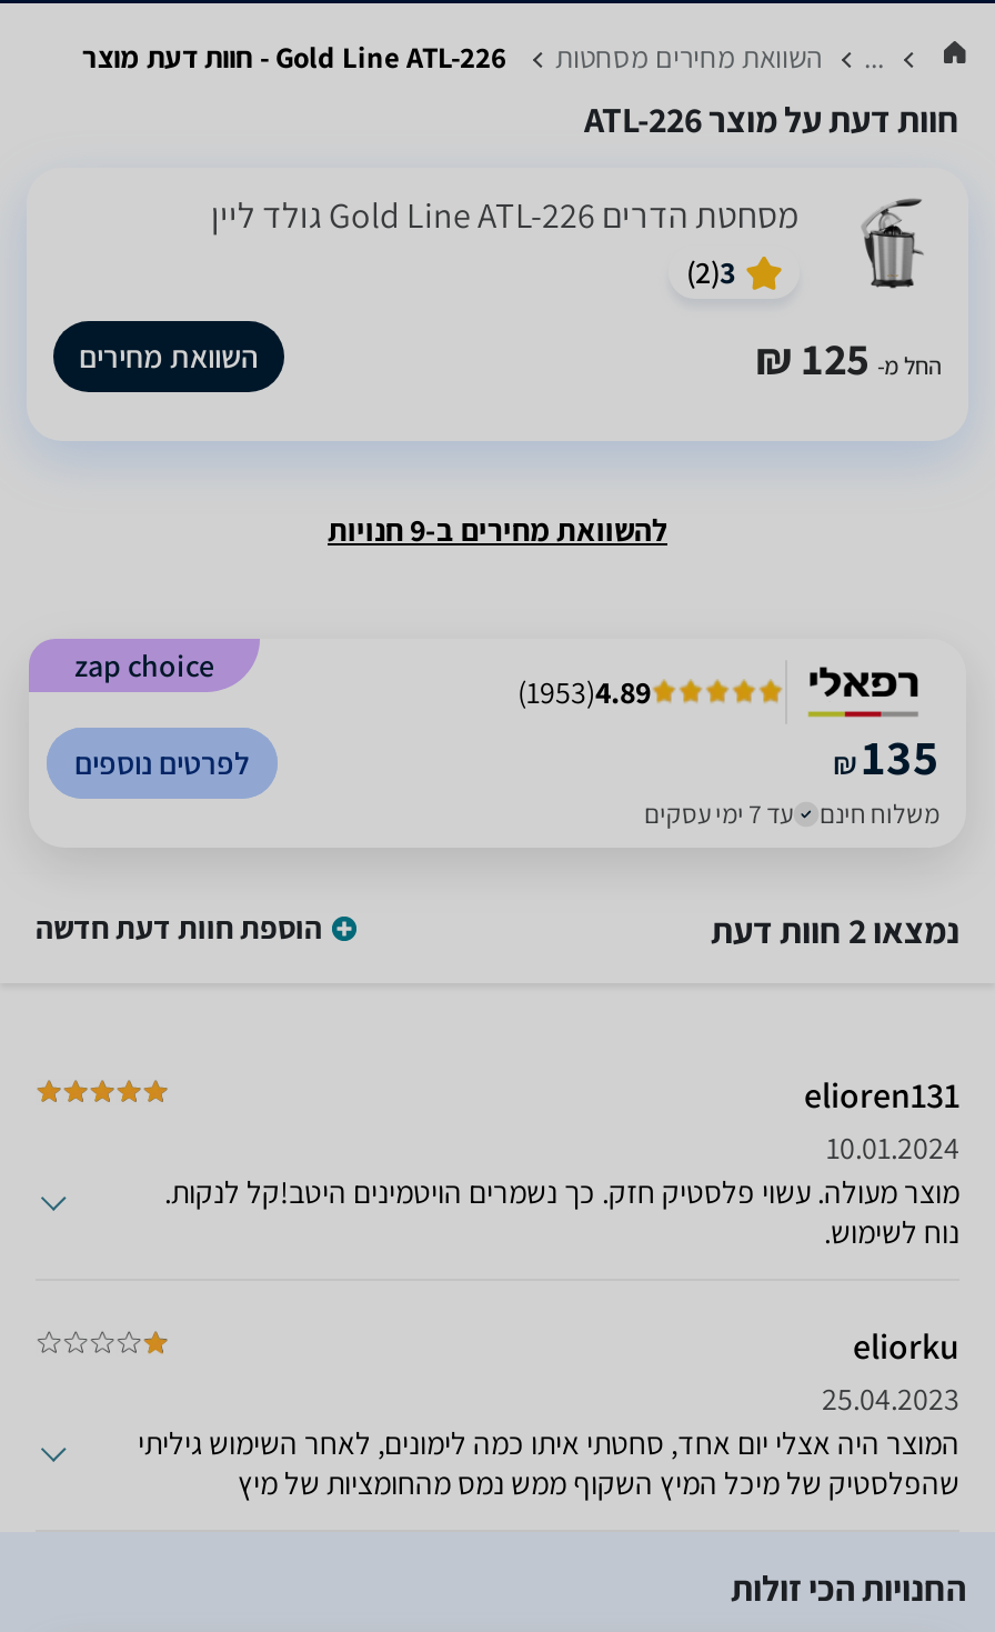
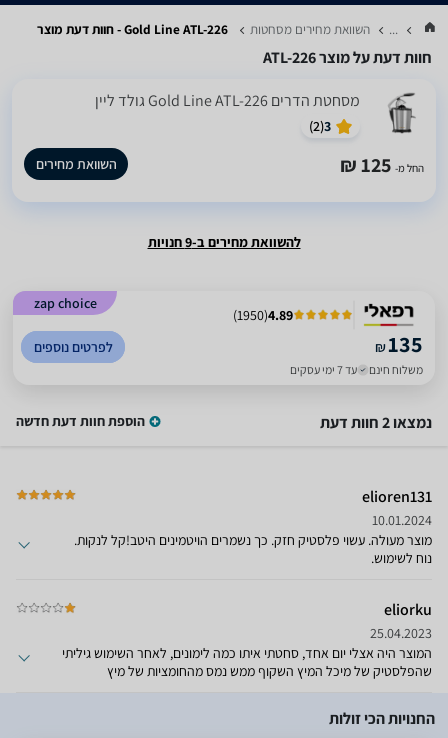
[526,672,586,712] 1953 -> [237,306,264,324] 1950

